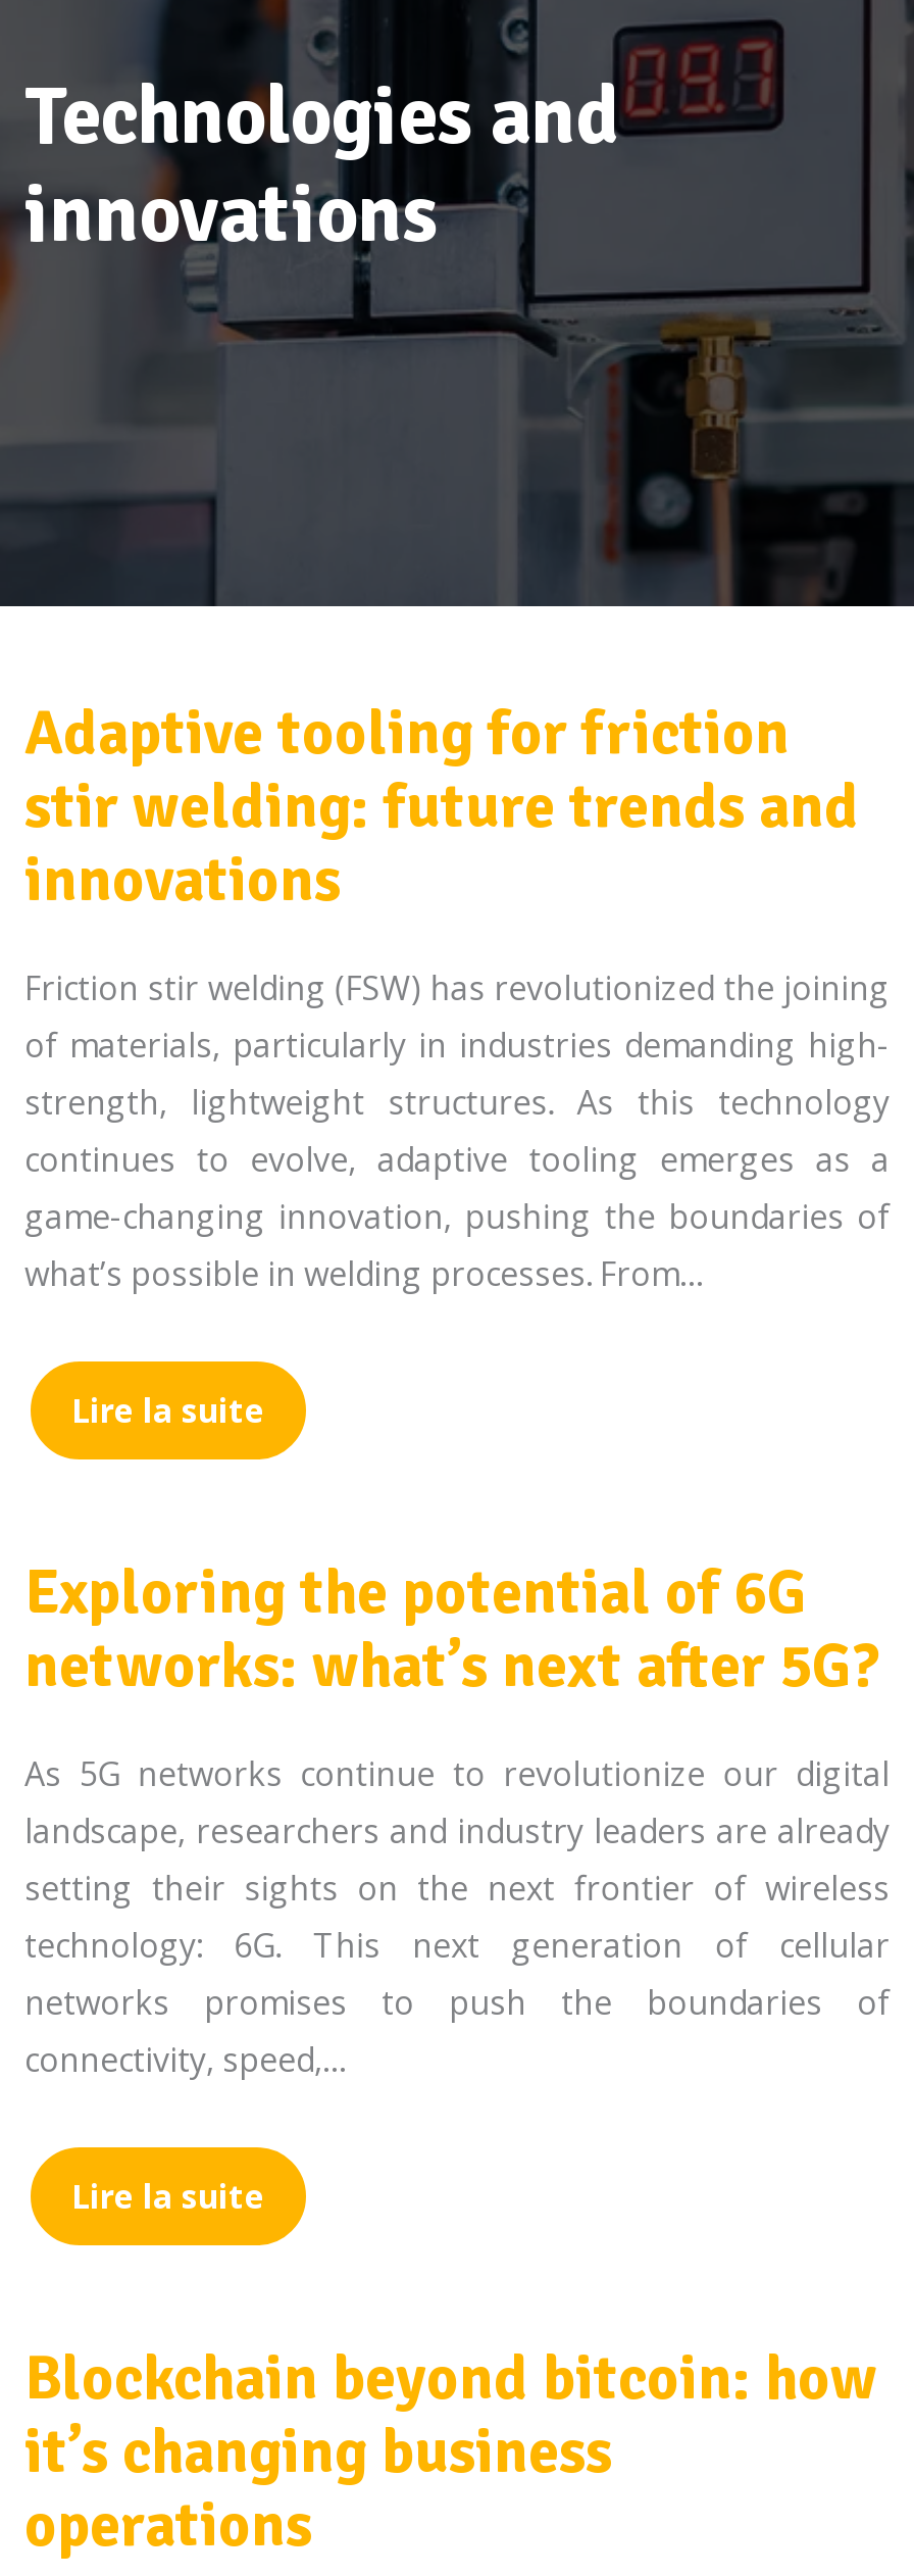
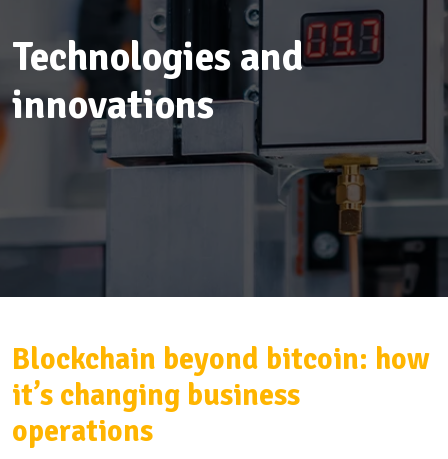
[24,696,890,2219] Adaptive tooling for friction | stir welding: future trends and | innovations | Friction stir welding (FSW) has revolutionized the joining | of materials, particularly in industries demanding high- | strength, lightweight structures. As this technology | continues to evolve, adaptive tooling emerges as a | game-changing innovation, pushing the boundaries of | what’s possible in welding processes. From… | Lire la suite | Exploring the potential of 6G | networks: what’s next after 5G? | As 5G networks continue to revolutionize our digital | landscape, researchers and industry leaders are already | setting their sights on the next frontier of wireless | technology: 6G. This next generation of cellular | networks promises to push the boundaries of | connectivity, speed,… | Lire la suite -> none

